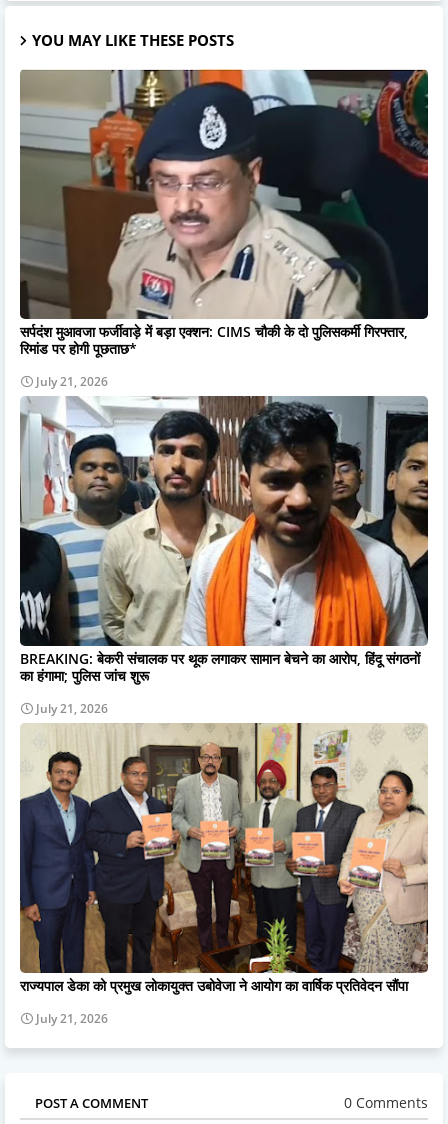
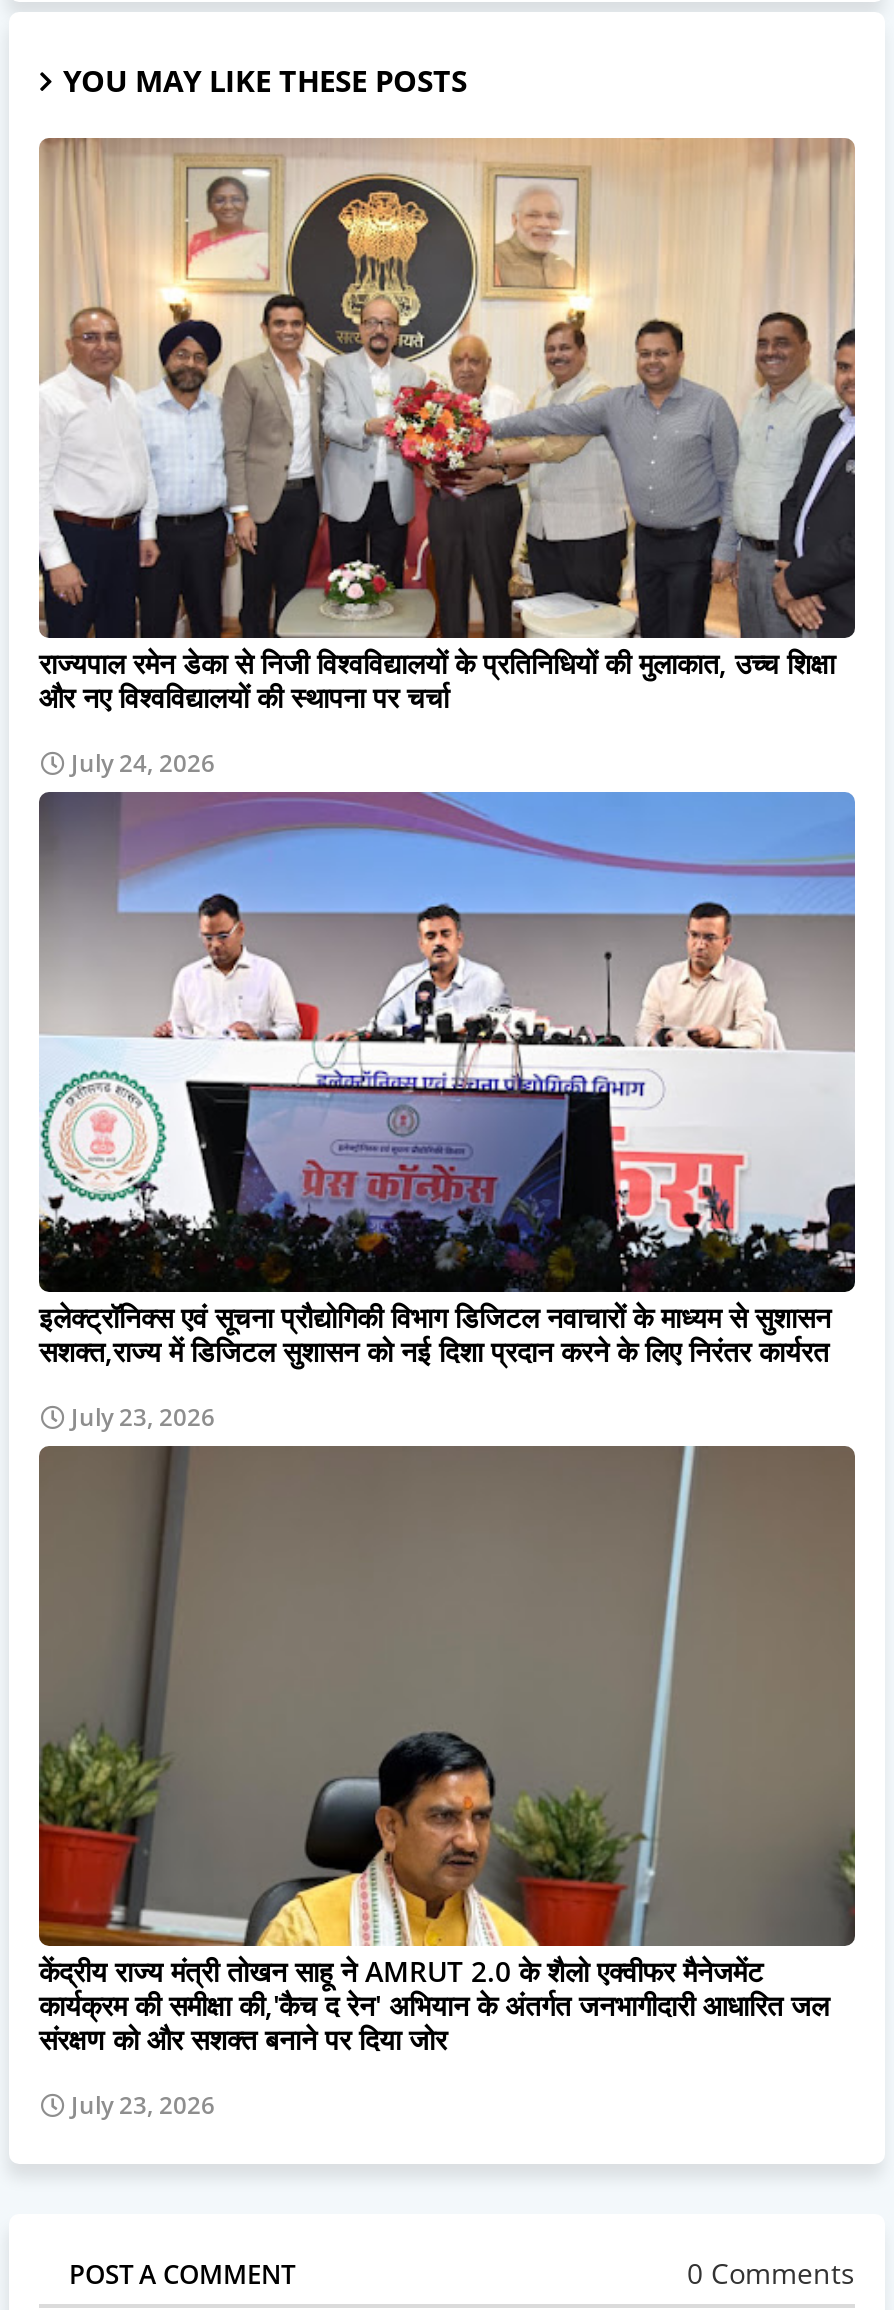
[19,69,429,280] [image] -> [39,138,857,628] [image]
[20,322,408,358] सर्पदंश मुआवजा फर्जीवाड़े में बड़ा एक्शन: CIMS चौकी के दो पुलिसकर्मी गिरफ्तार, | रिमांड पर होगी पूछताछ* -> [39,644,835,716] राज्यपाल रमेन डेका से निजी विश्वविद्यालयों के प्रतिनिधियों की मुलाकात, उच्च शिक्षा | और नए विश्वविद्यालयों की स्थापना पर चर्चा
[36,373,108,390] July 21, 2026 -> [71,746,215,780] July 24, 2026
[19,395,429,607] [image] -> [39,790,857,1282] [image]
[20,649,420,685] BREAKING: बेकरी संचालक पर थूक लगाकर सामान बेचने का आरोप, हिंदू संगठनों | का हंगामा; पुलिस जांच शुरू -> [39,1298,831,1370] इलेक्ट्रॉनिक्स एवं सूचना प्रौद्योगिकी विभाग डिजिटल नवाचारों के माध्यम से सुशासन | सशक्त,राज्य में डिजिटल सुशासन को नई दिशा प्रदान करने के लिए निरंतर कार्यरत
[36,700,108,717] July 21, 2026 -> [71,1400,215,1434] July 23, 2026
[20,723,428,995] [image] | राज्यपाल डेका को प्रमुख लोकायुक्त उबोवेजा ने आयोग का वार्षिक प्रतिवेदन सौंपा -> [39,1446,855,2058] [image] | केंद्रीय राज्य मंत्री तोखन साहू ने AMRUT 2.0 के शैलो एक्वीफर मैनेजमेंट | कार्यक्रम की समीक्षा की,'कैच द रेन' अभियान के अंतर्गत जनभागीदारी आधारित जल | संरक्षण को और सशक्त बनाने पर दिया जोर
[36,1010,108,1027] July 21, 2026 -> [71,2088,215,2122] July 23, 2026

